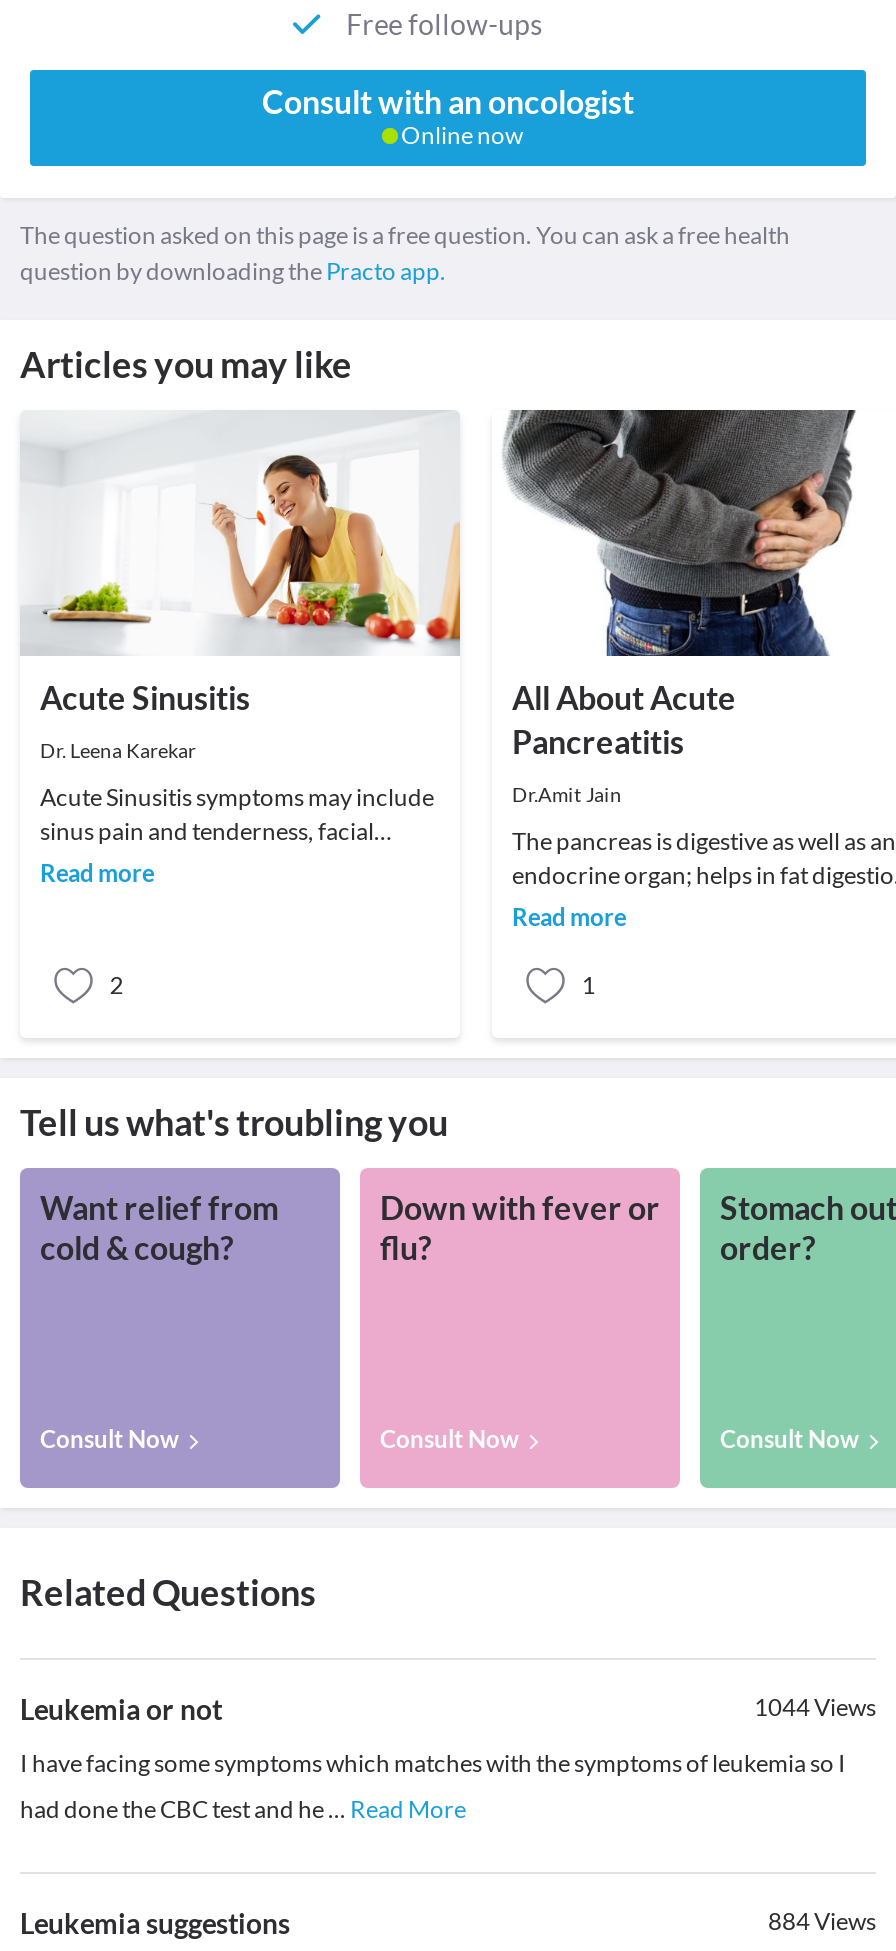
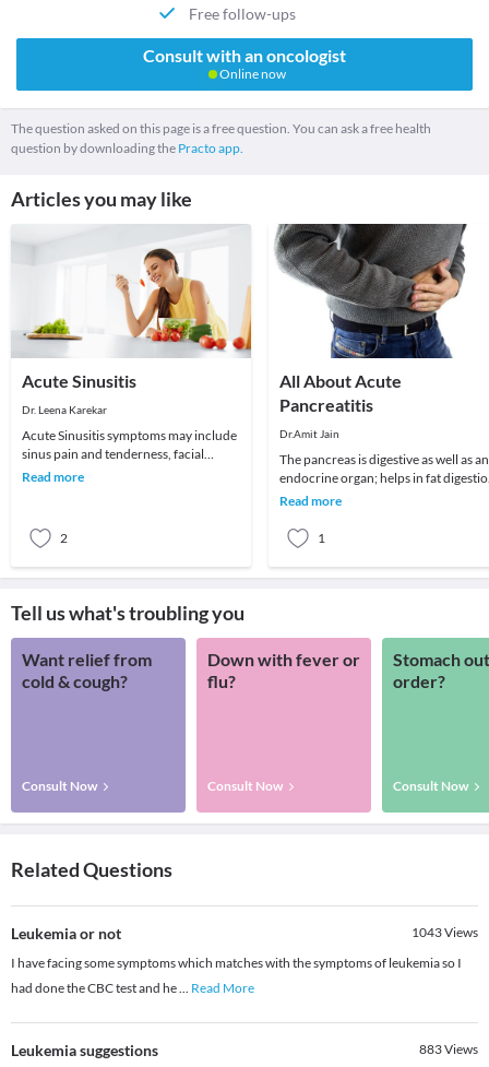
[754,1693,876,1723] 1044Views -> [412,924,478,941] 1043Views
[768,1907,876,1937] 884Views -> [419,1041,478,1057] 883Views

